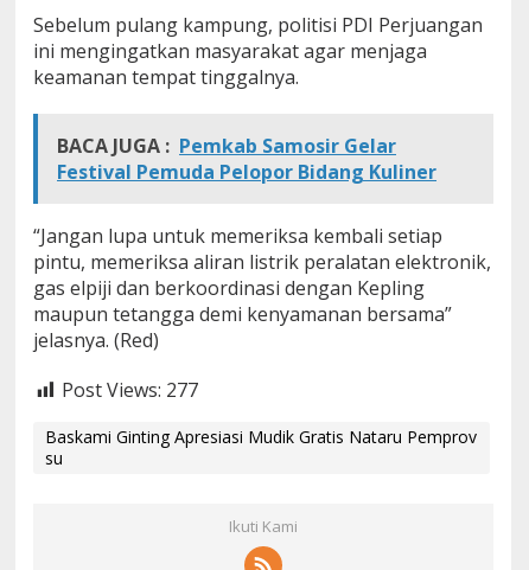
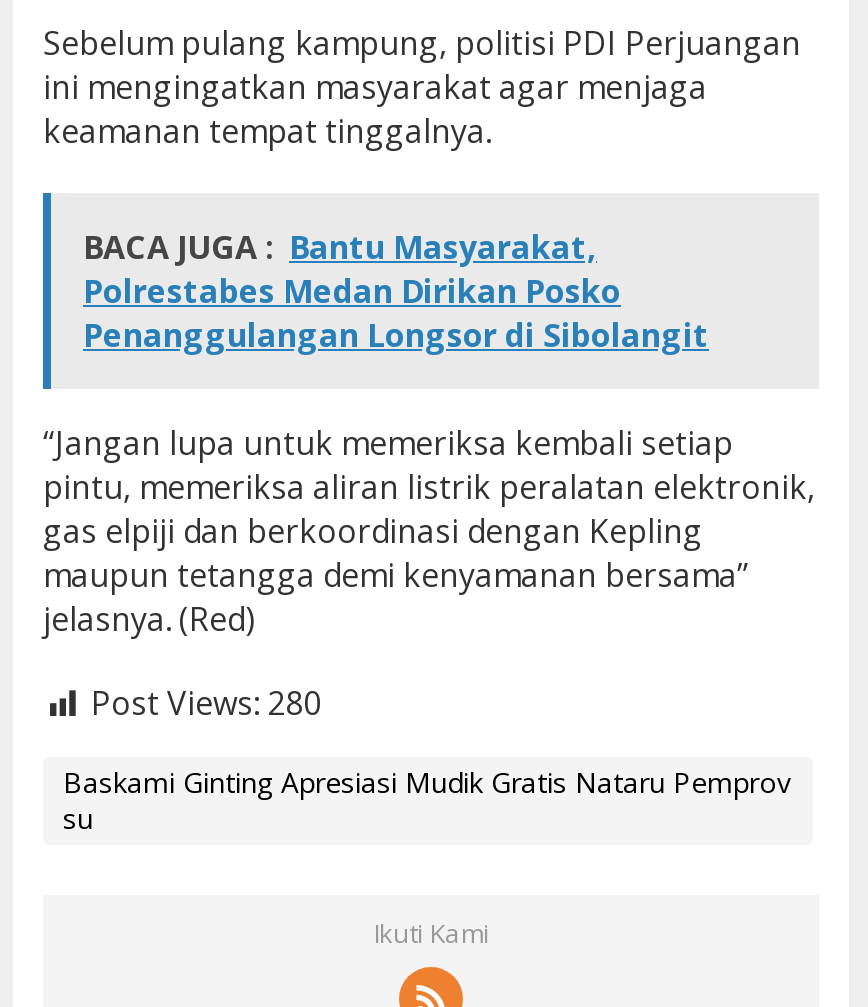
[57,133,436,185] BACA JUGA : Pemkab Samosir Gelar | Festival Pemuda Pelopor Bidang Kuliner -> [83,226,709,358] BACA JUGA : Bantu Masyarakat, | Polrestabes Medan Dirikan Posko | Penanggulangan Longsor di Sibolangit
[62,377,198,403] Post Views: 277 -> [91,682,321,726] Post Views: 280

